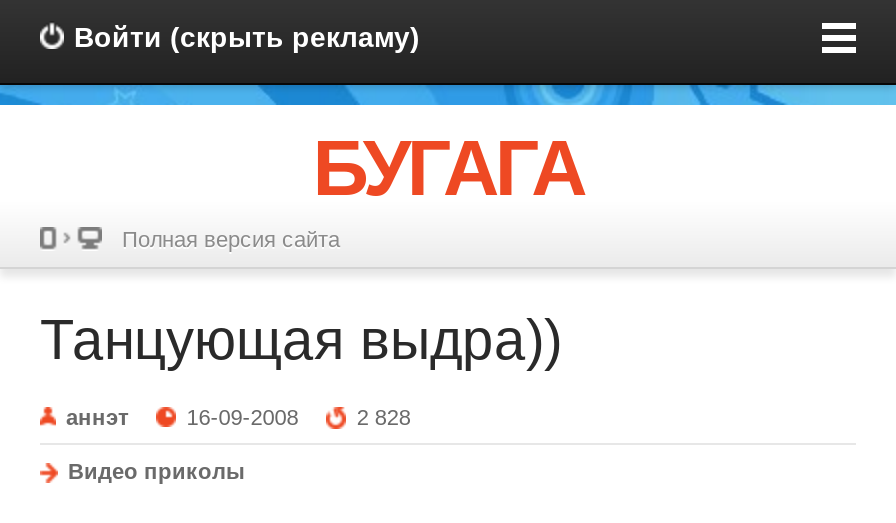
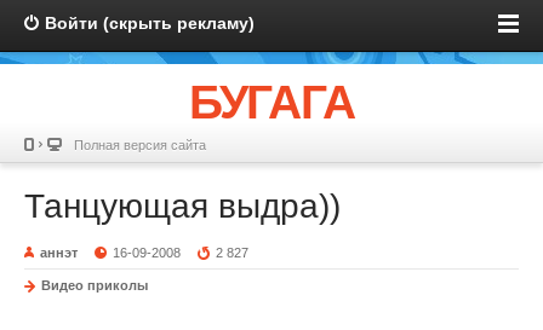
[357,405,411,429] 2 828 -> [216,245,249,260] 2 827

